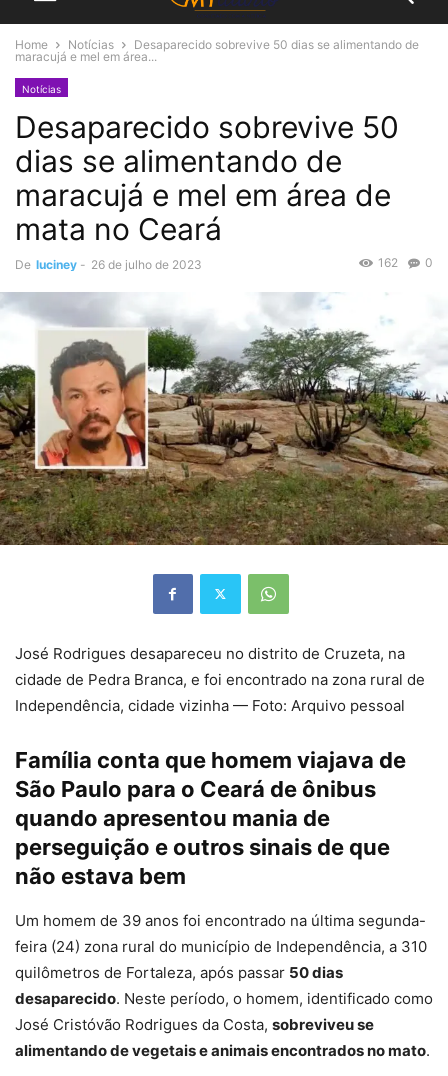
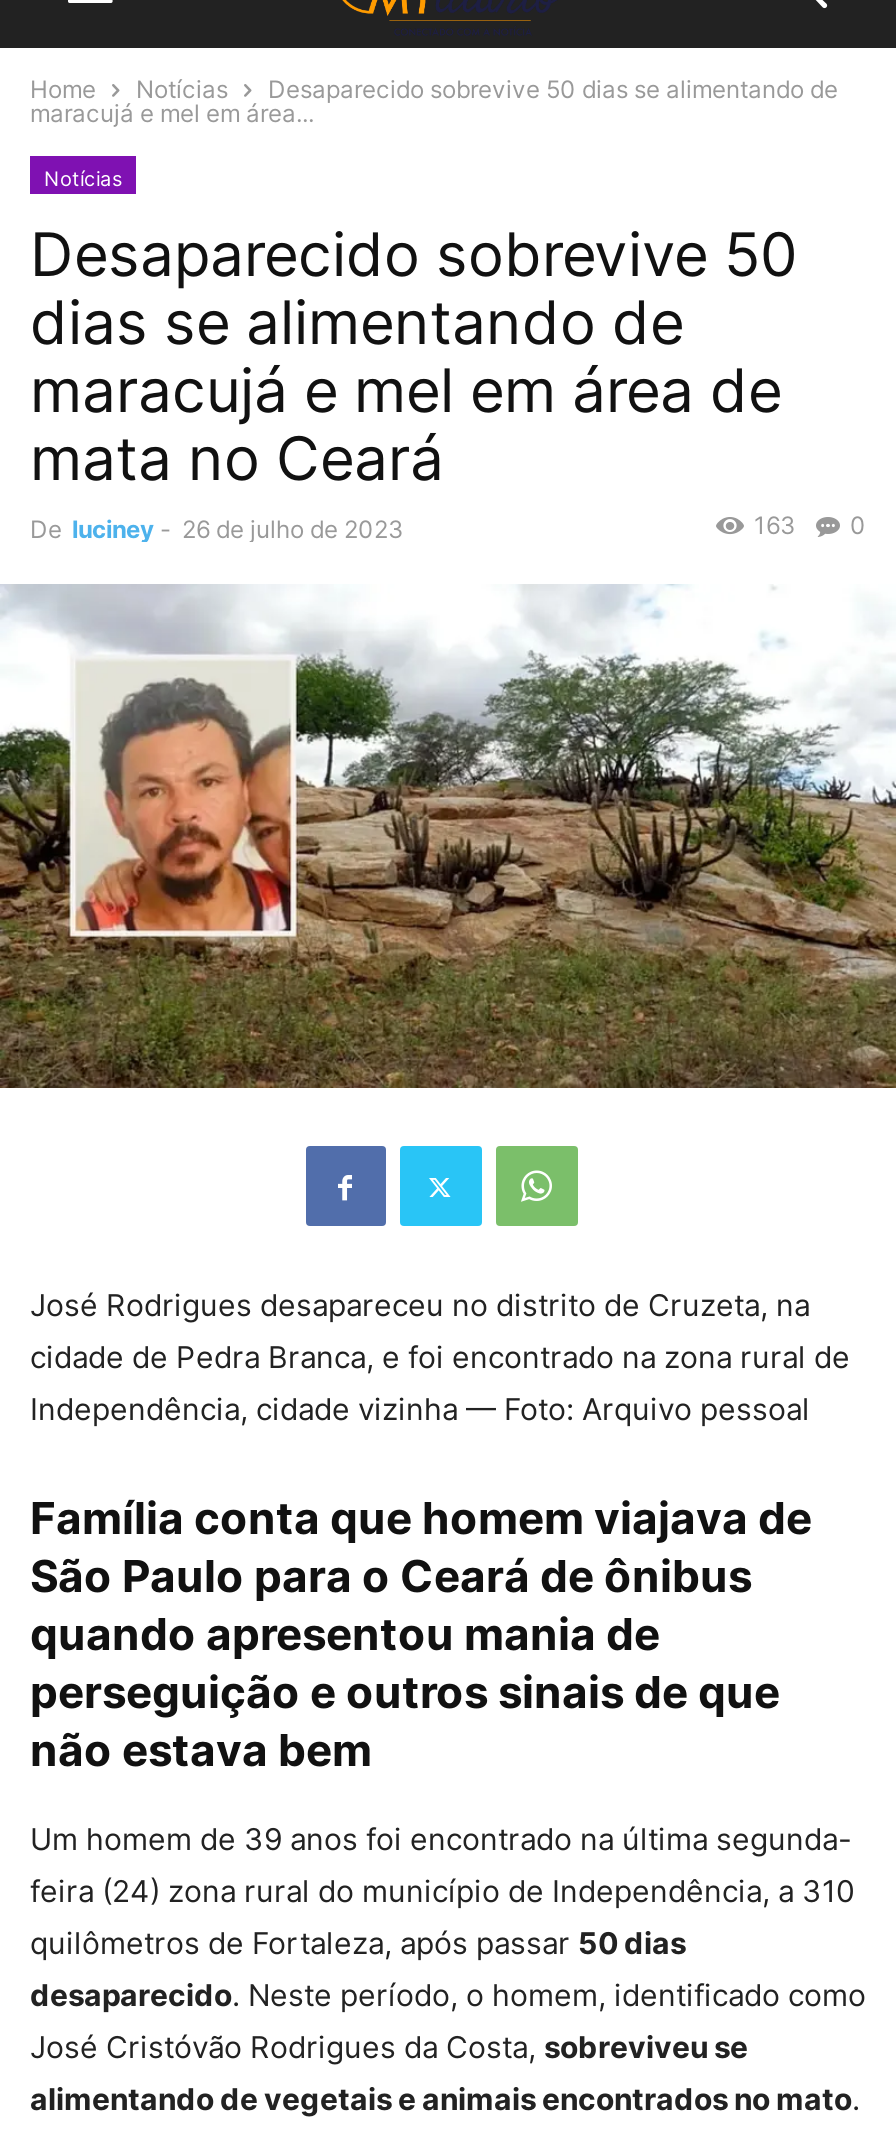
[378,255,433,270] 162 0 -> [754,510,866,540] 163 0

